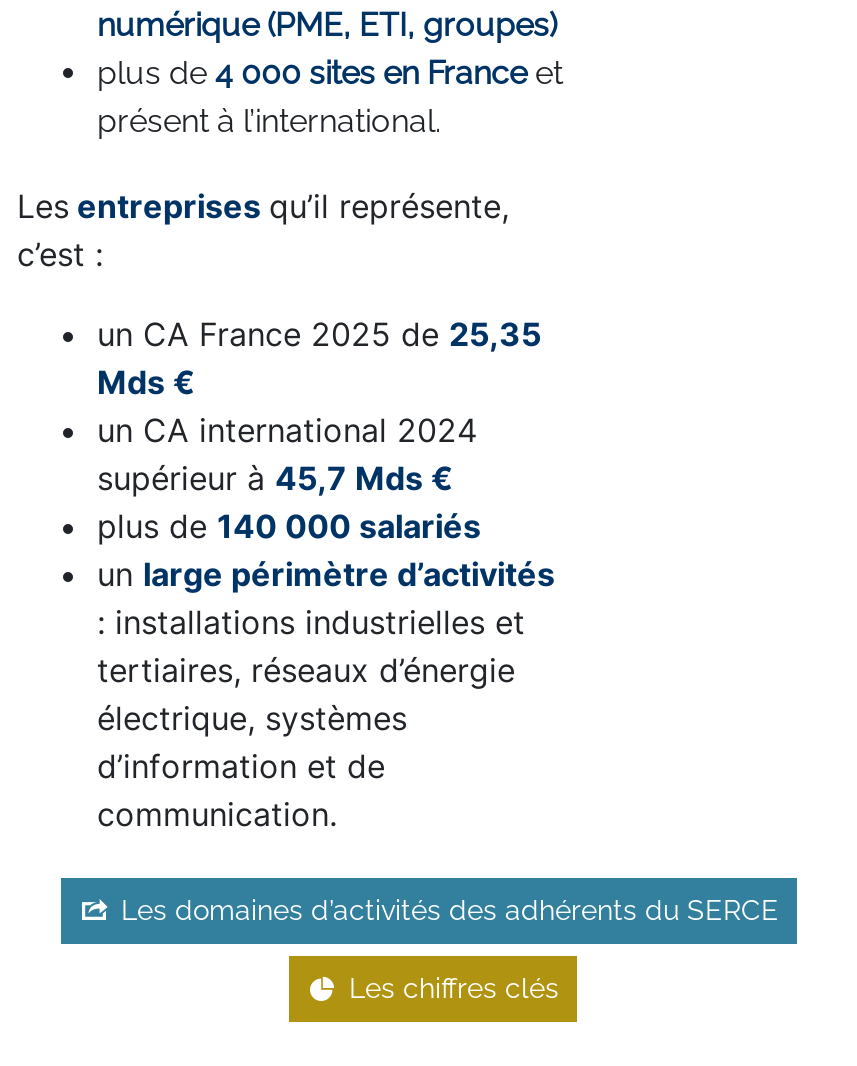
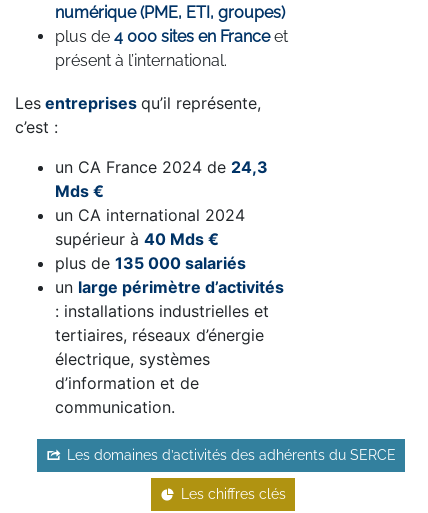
[97,314,541,354] un CA France 2025 de 25,35 -> [55,157,268,177] un CA France 2024 de 24,3
[97,458,461,498] supérieur à 45,7 Mds € -> [55,229,223,249] supérieur à 40 Mds €
[97,506,481,546] plus de 140 000 salariés -> [55,253,246,273] plus de 135 000 salariés

